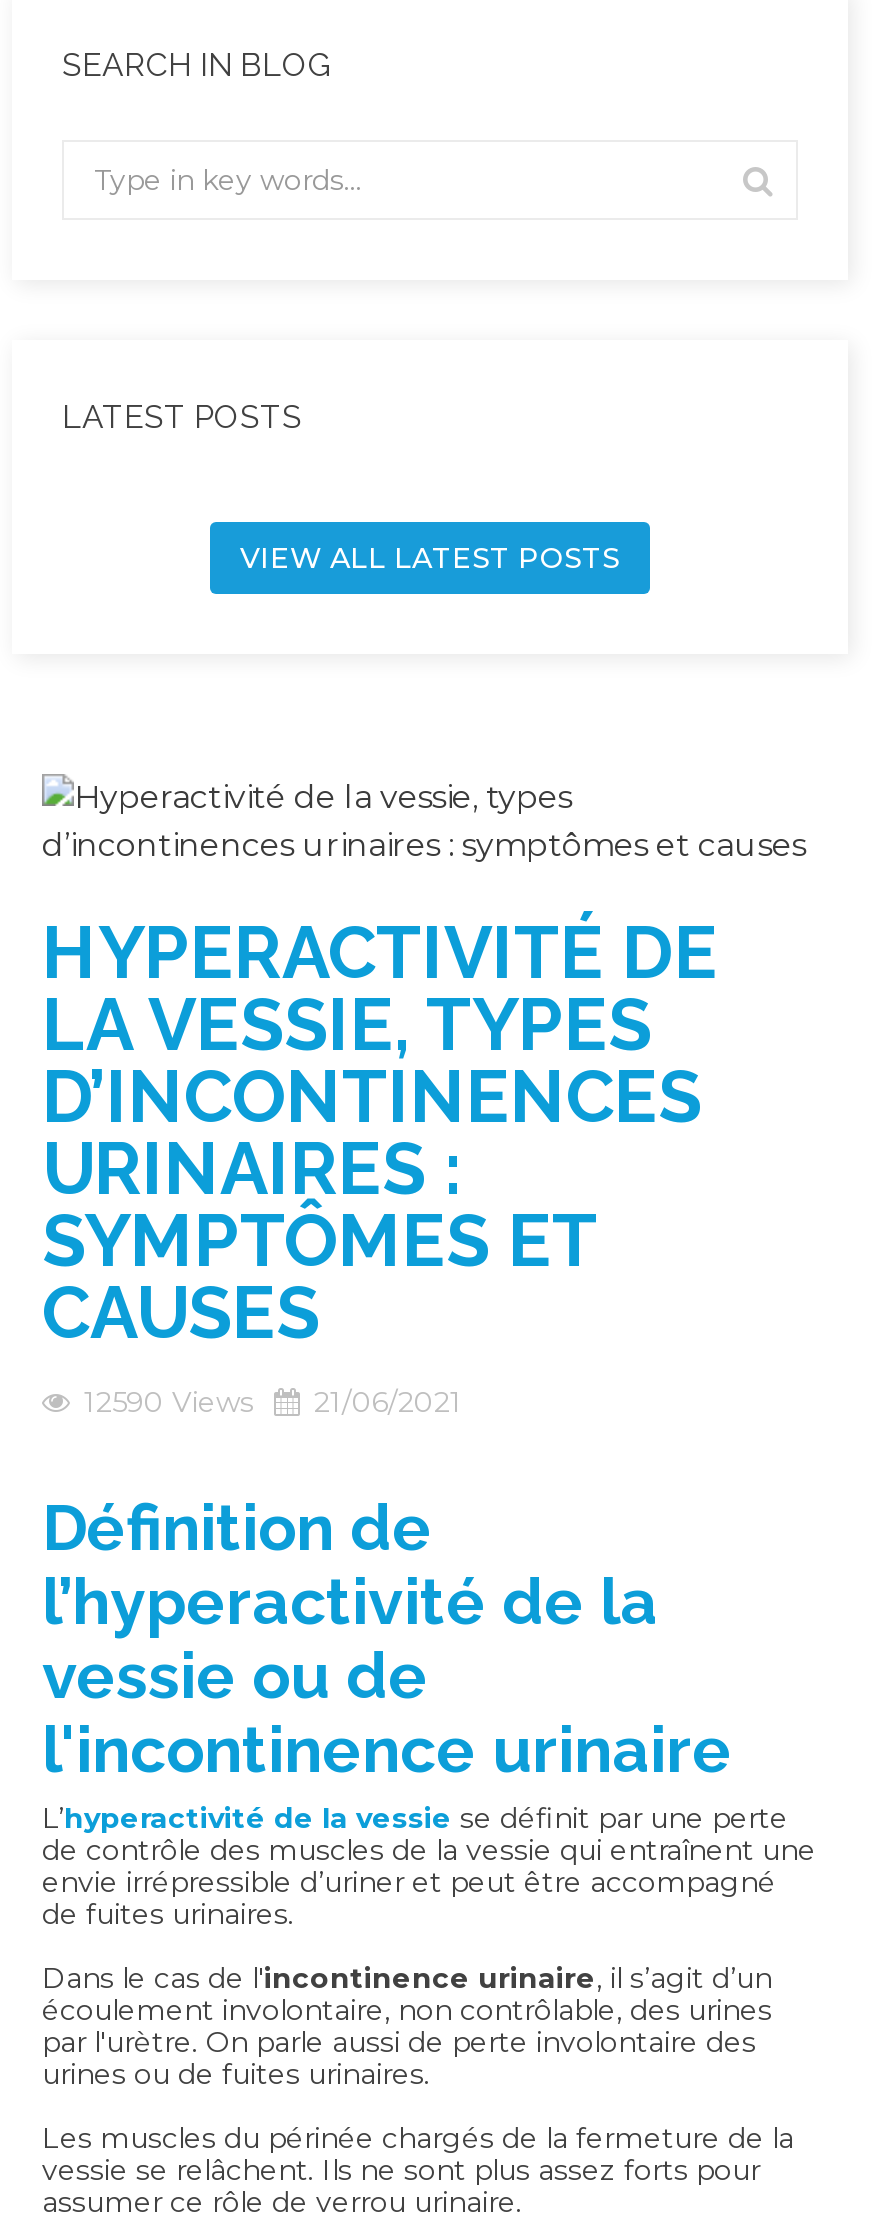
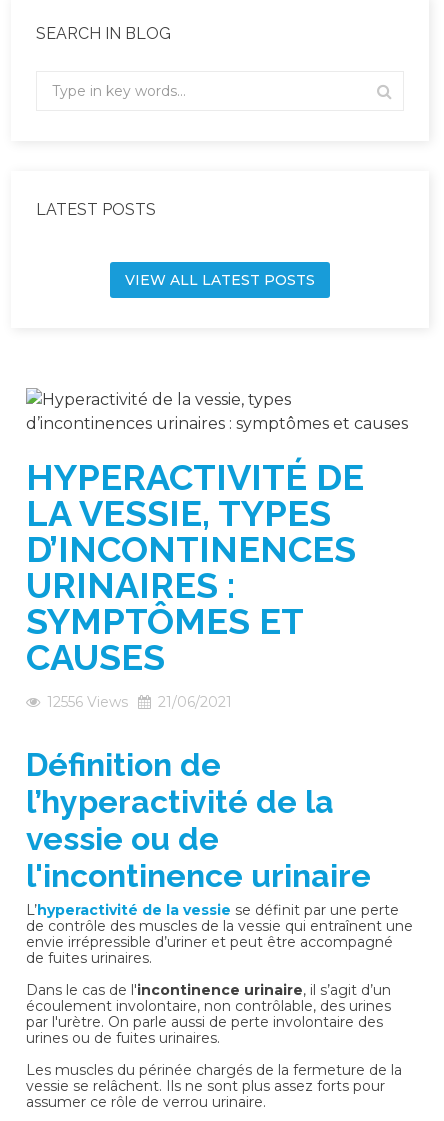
[76,1384,462,1420] 12590 Views 21/06/2021 -> [43,693,232,711] 12556 Views 21/06/2021

